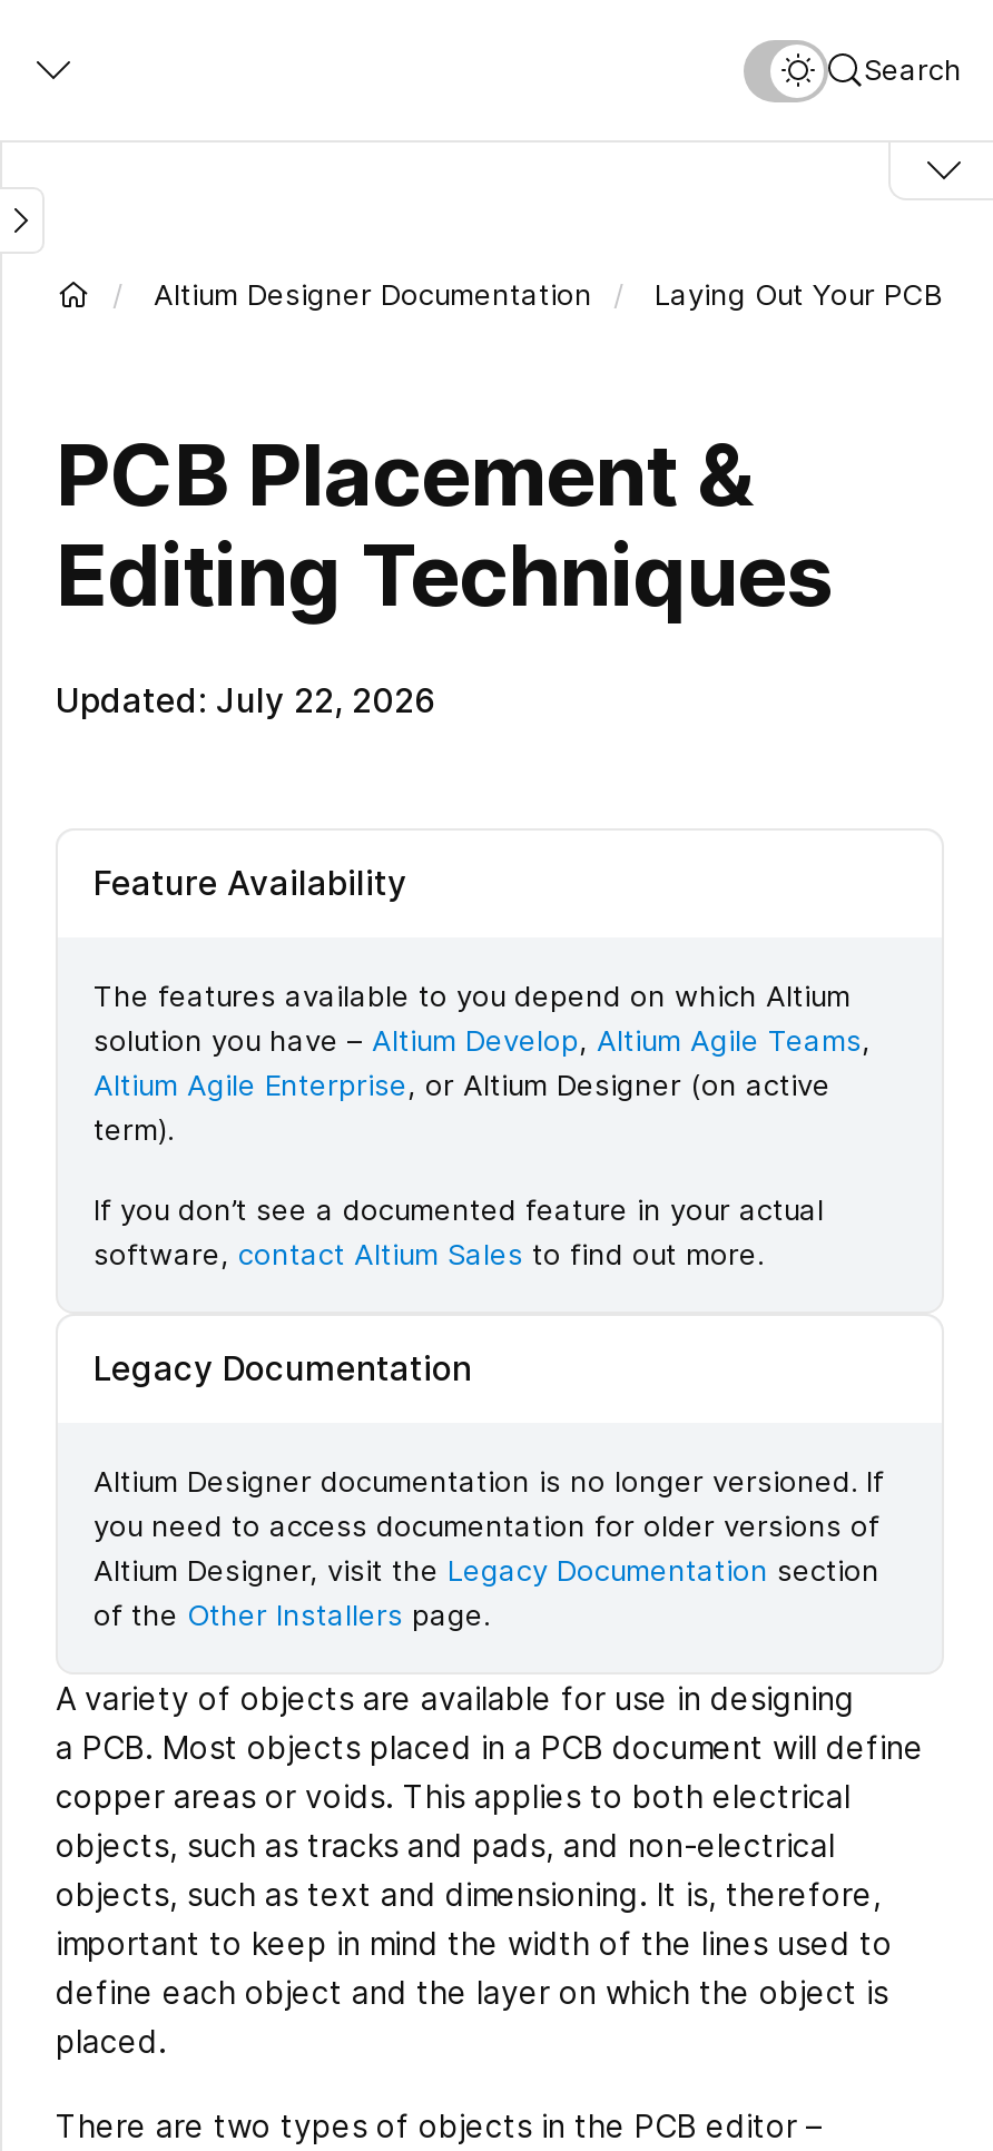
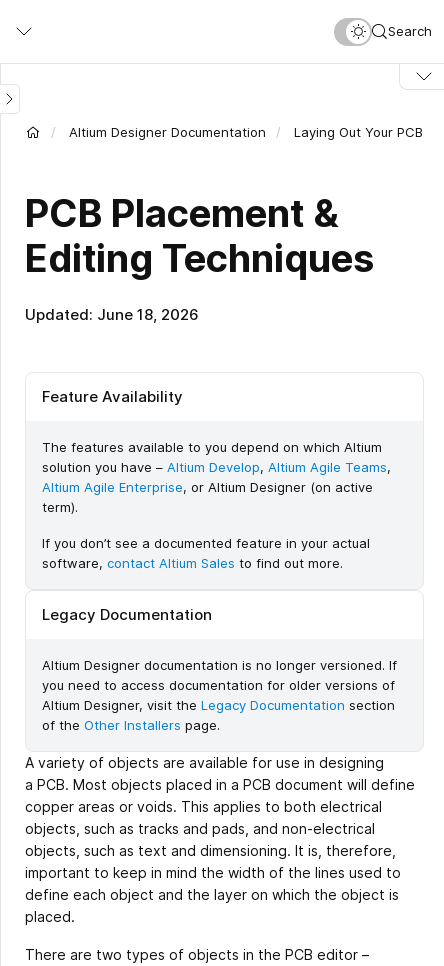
[56,680,436,723] Updated: July 22, 2026 -> [25,305,199,324] Updated: June 18, 2026

